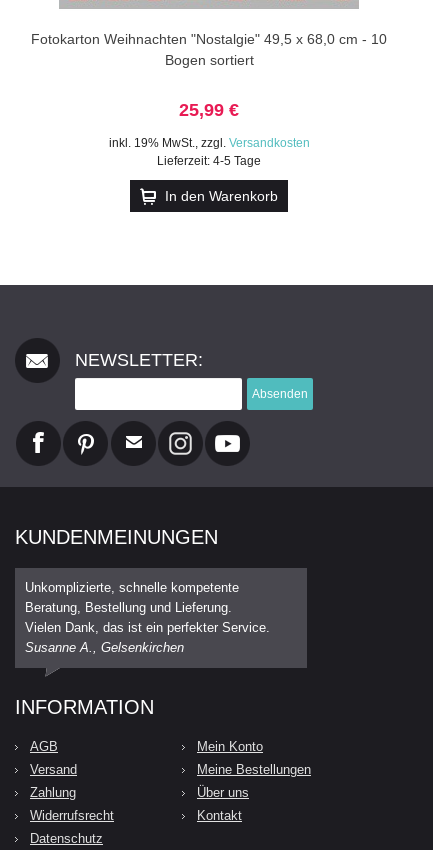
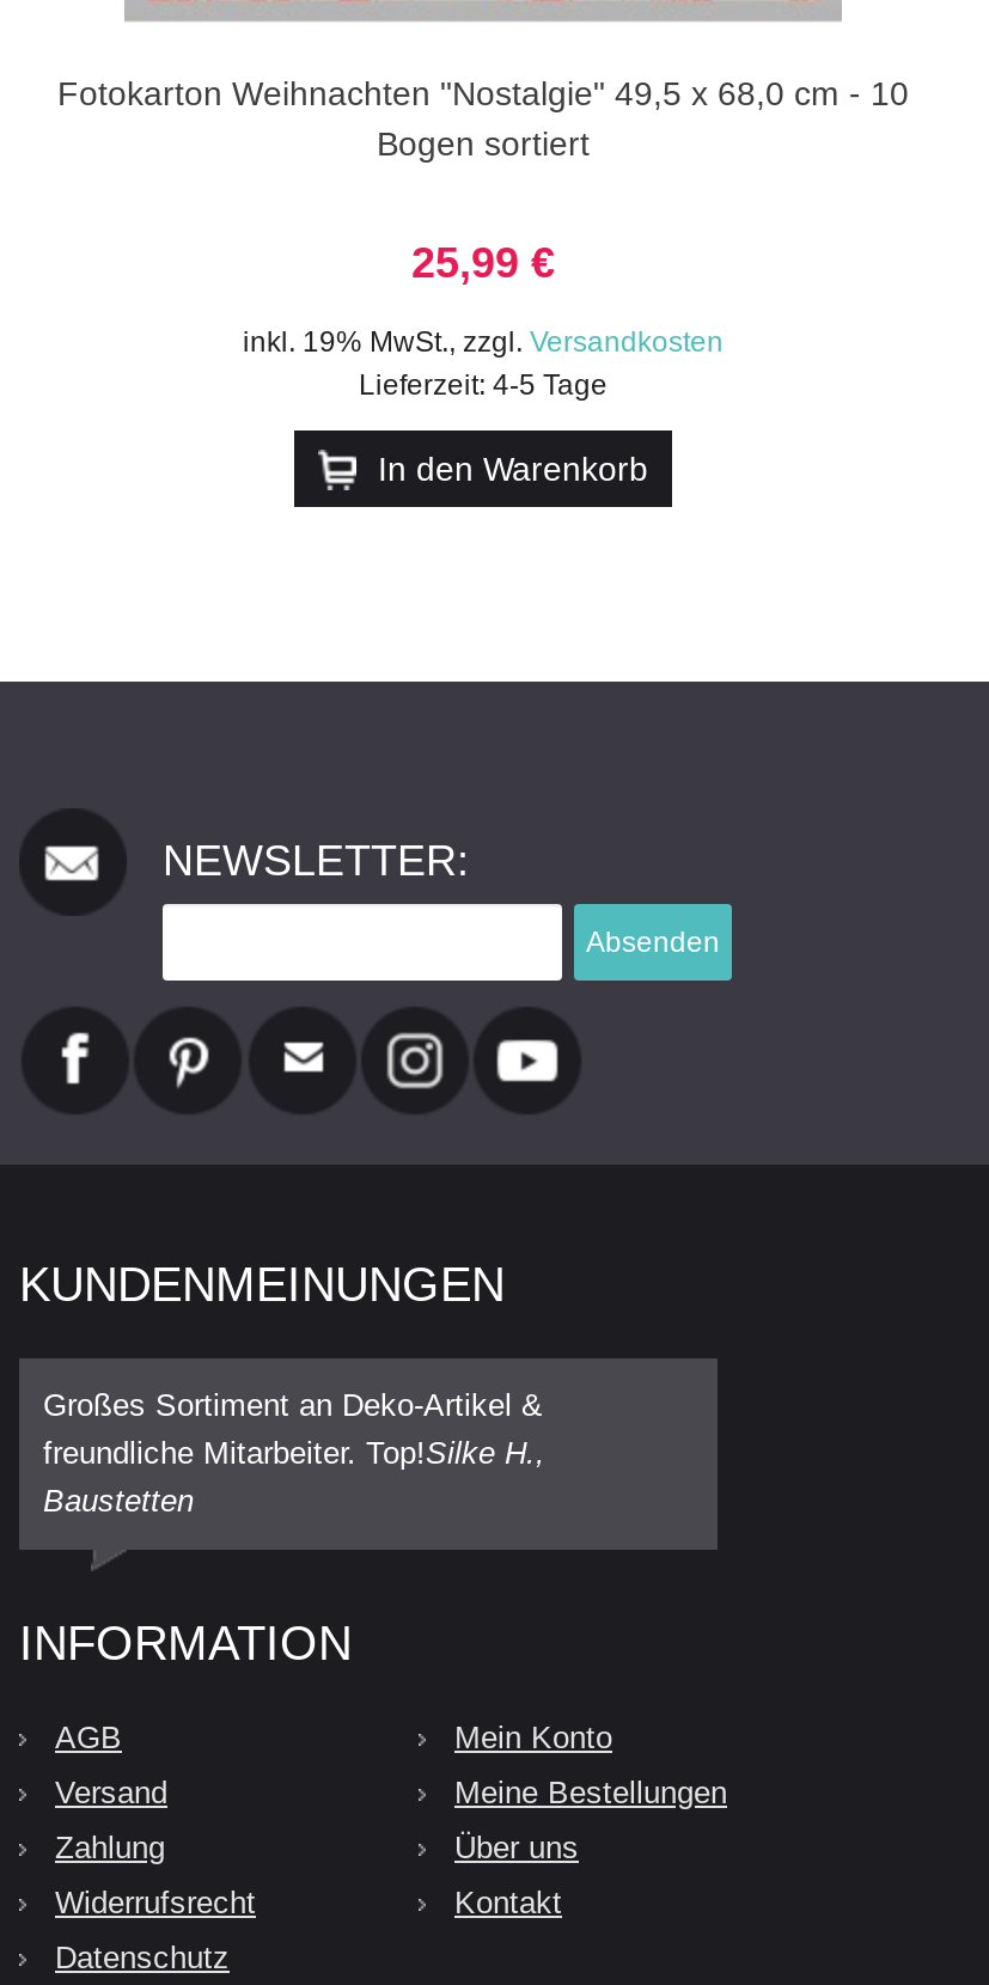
[25,580,270,655] Unkomplizierte, schnelle kompetente | Beratung, Bestellung und Lieferung. | Vielen Dank, das ist ein perfekter Service. | Susanne A., Gelsenkirchen -> [43,1387,545,1518] Großes Sortiment an Deko-Artikel & | freundliche Mitarbeiter. Top!Silke H., | Baustetten

